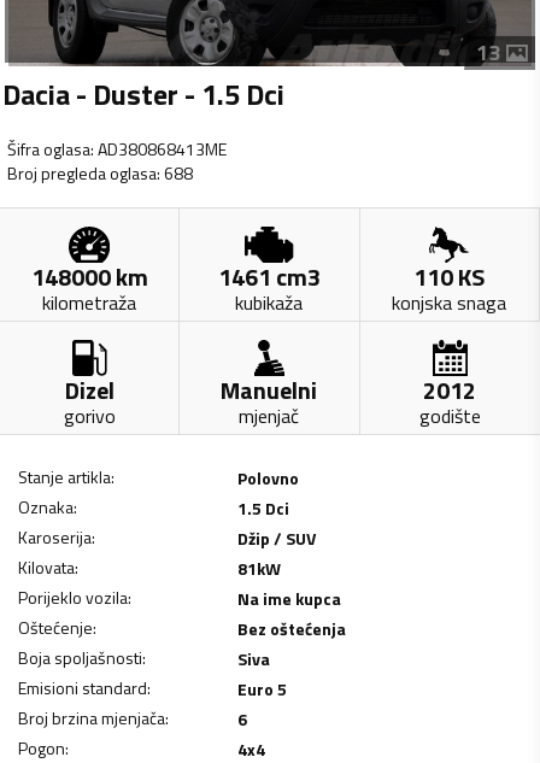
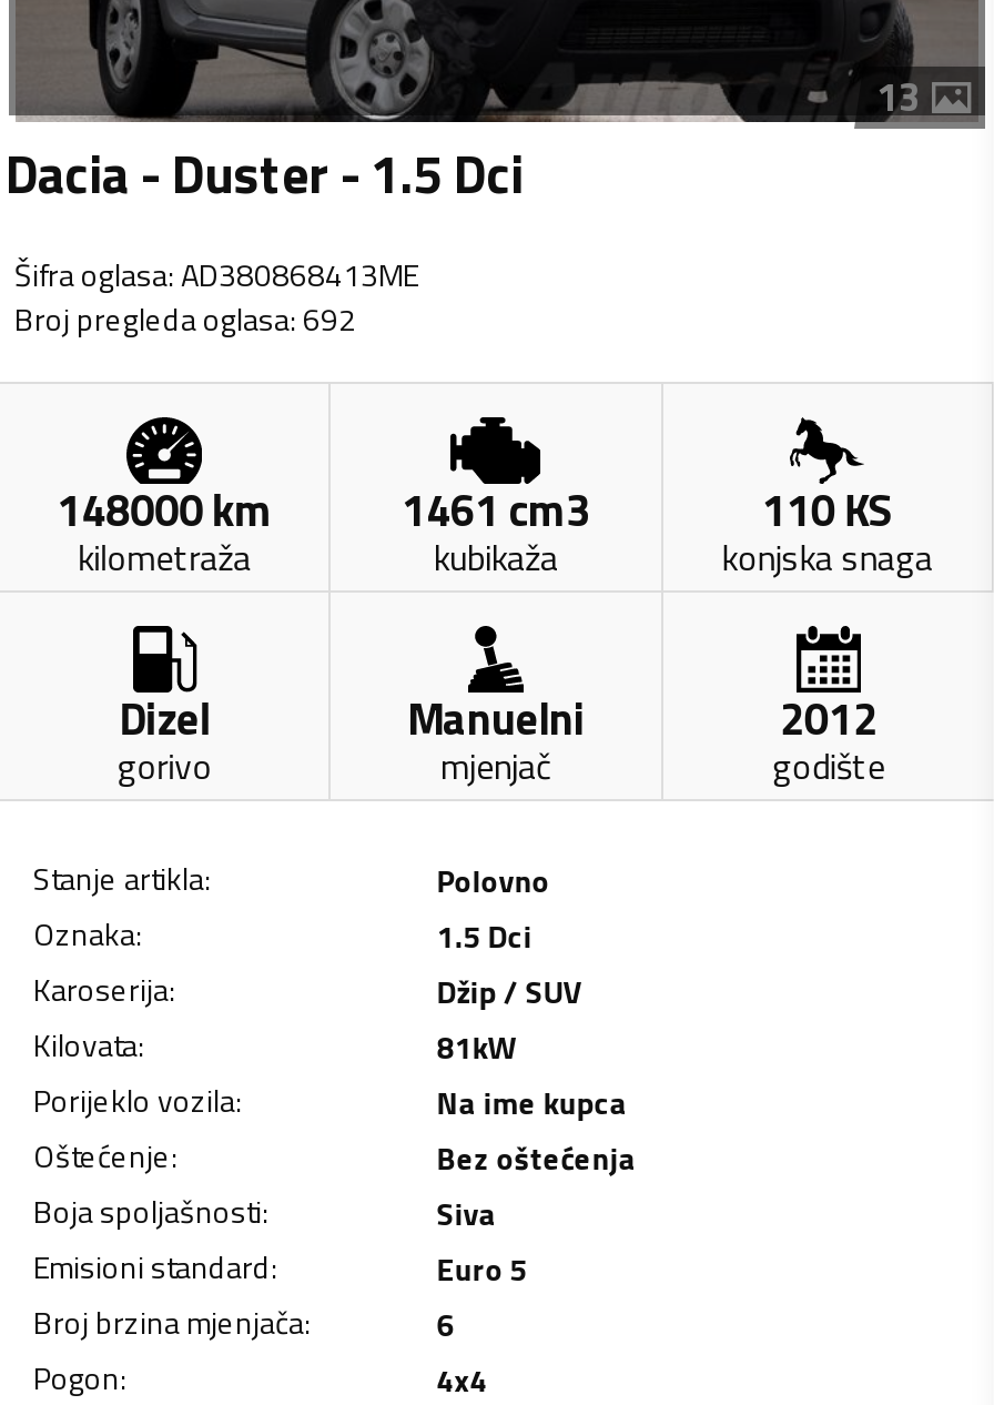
[8,161,193,186] Broj pregleda oglasa: 688 -> [14,296,356,343] Broj pregleda oglasa: 692

